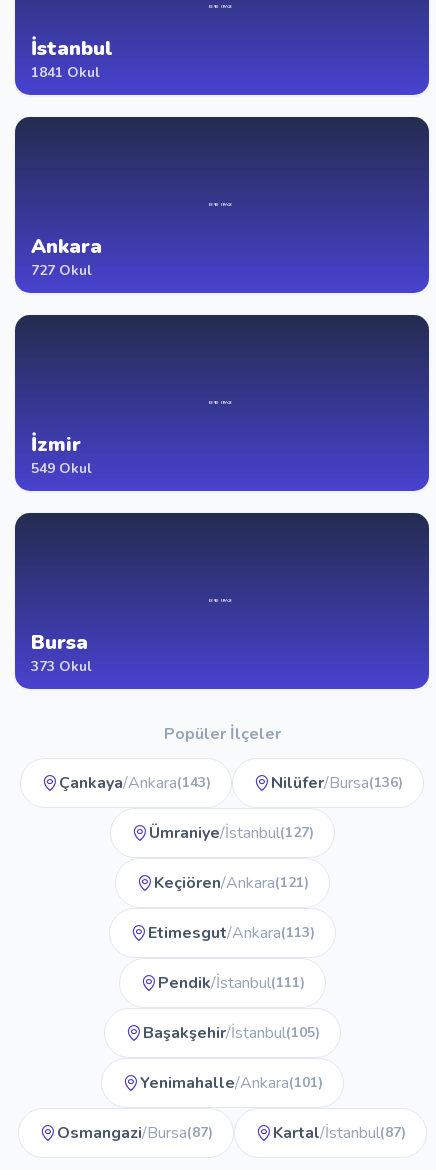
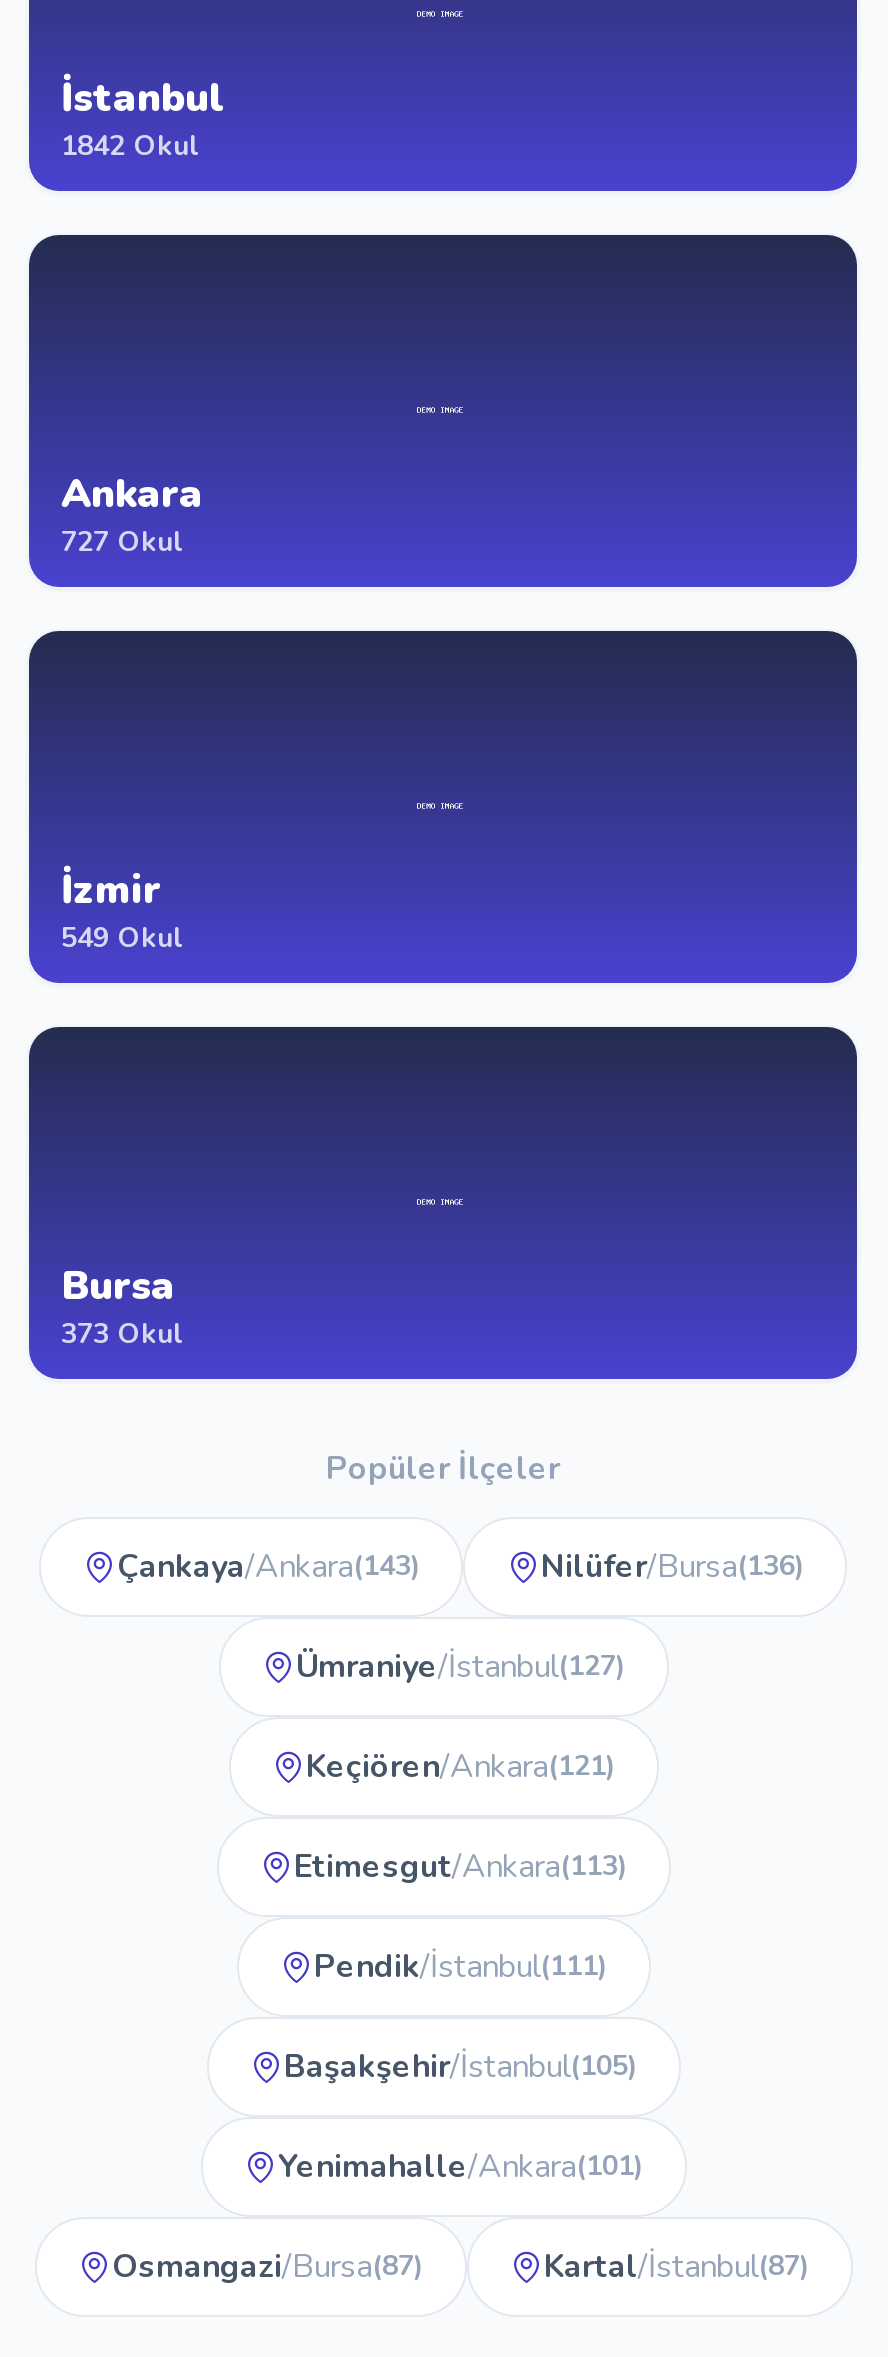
[31,63,100,82] 1841 Okul -> [61,127,199,165] 1842 Okul

